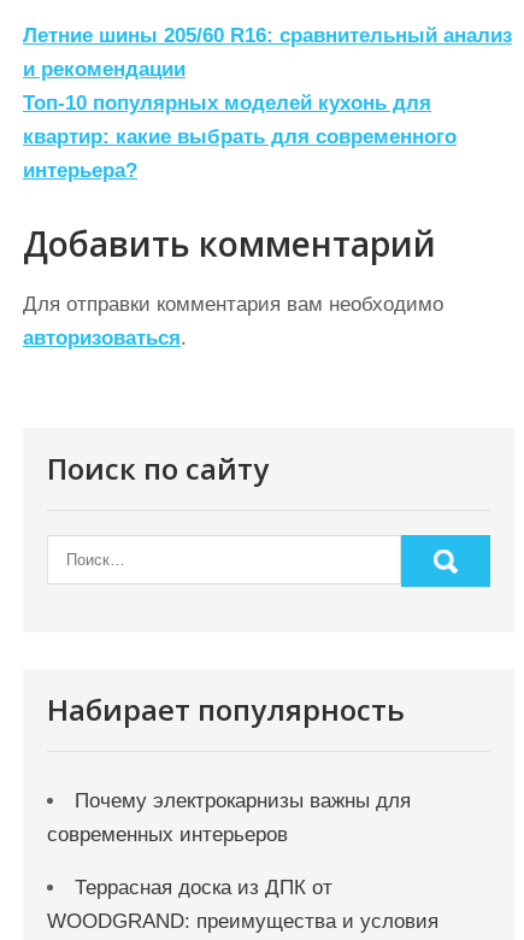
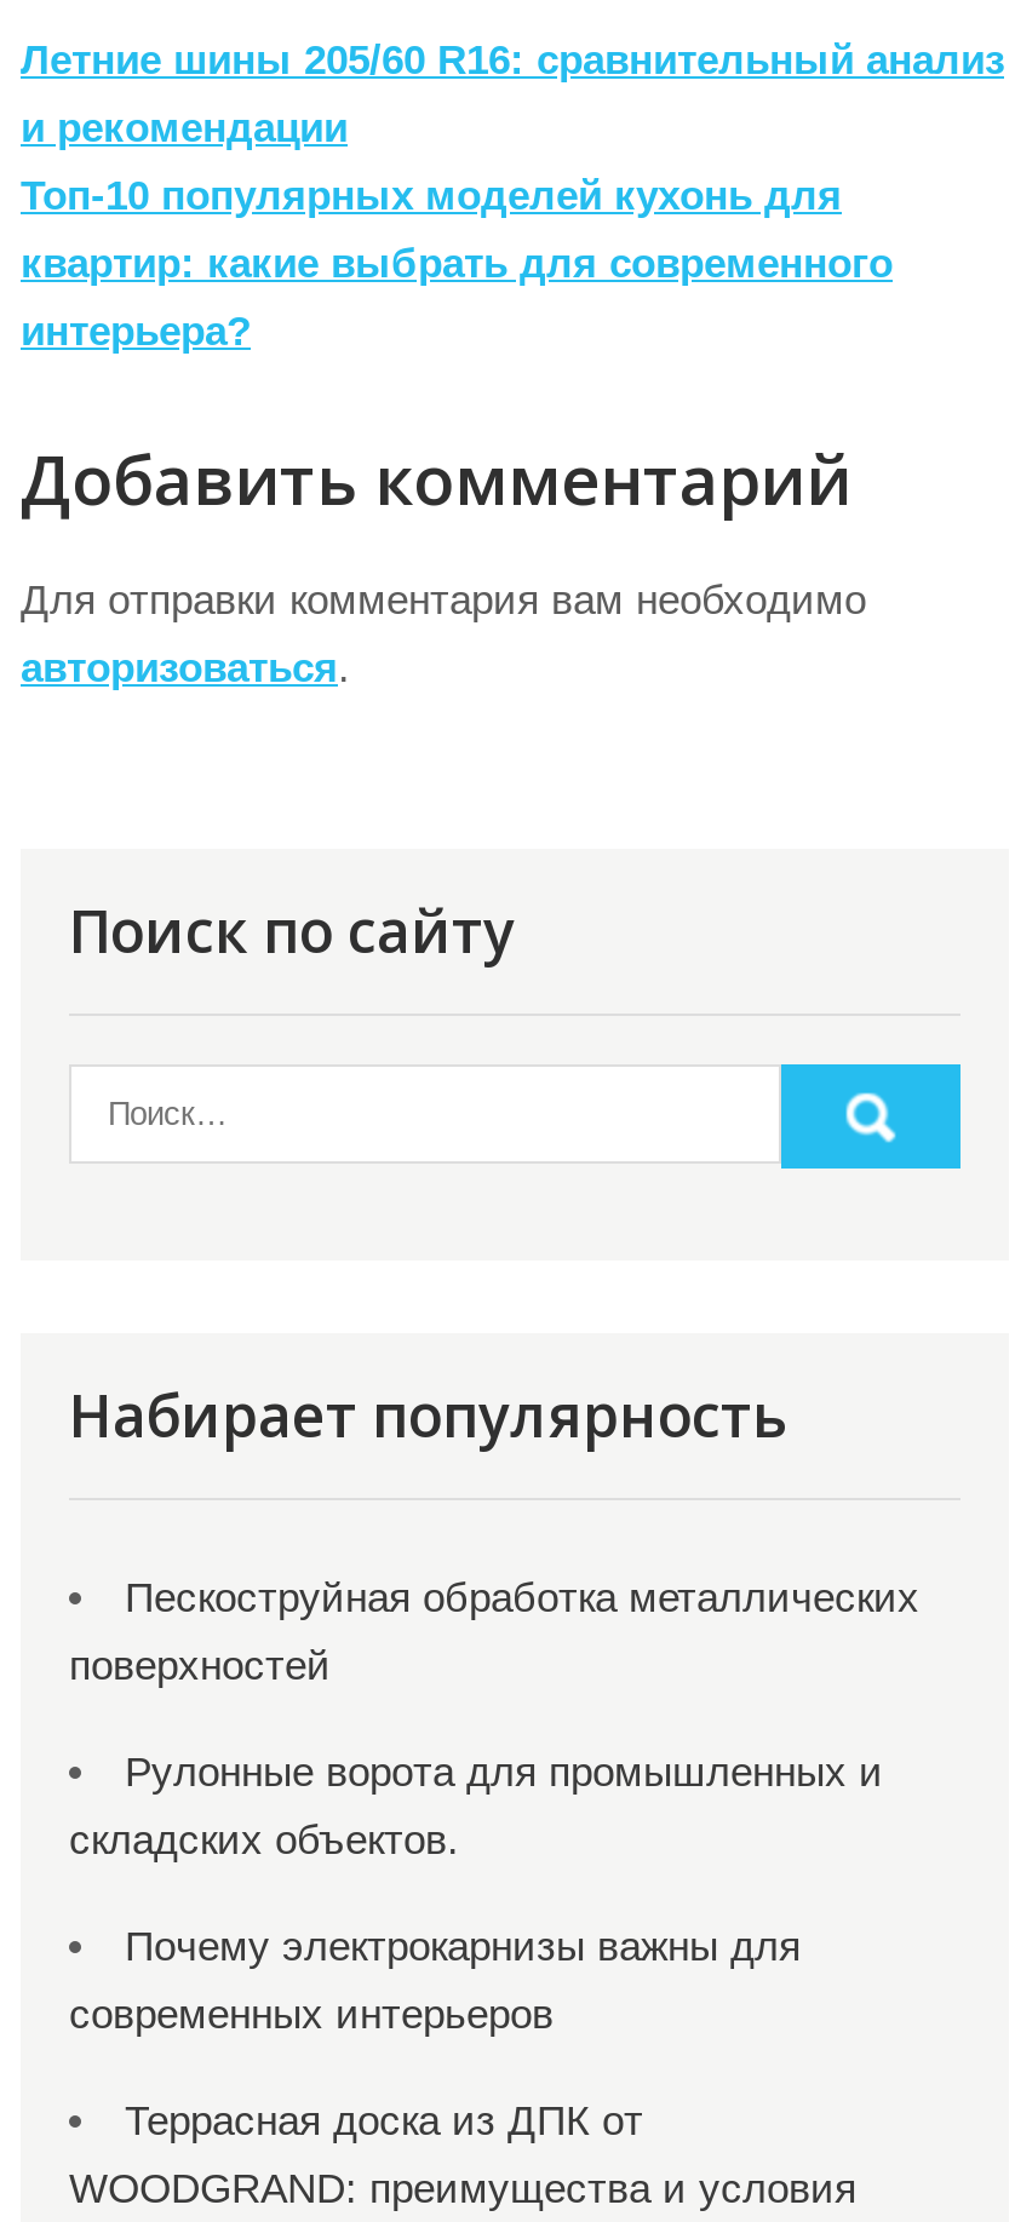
none -> [69,1574,919,1862] Пескоструйная обработка металлических | поверхностей | Рулонные ворота для промышленных и | складских объектов.

